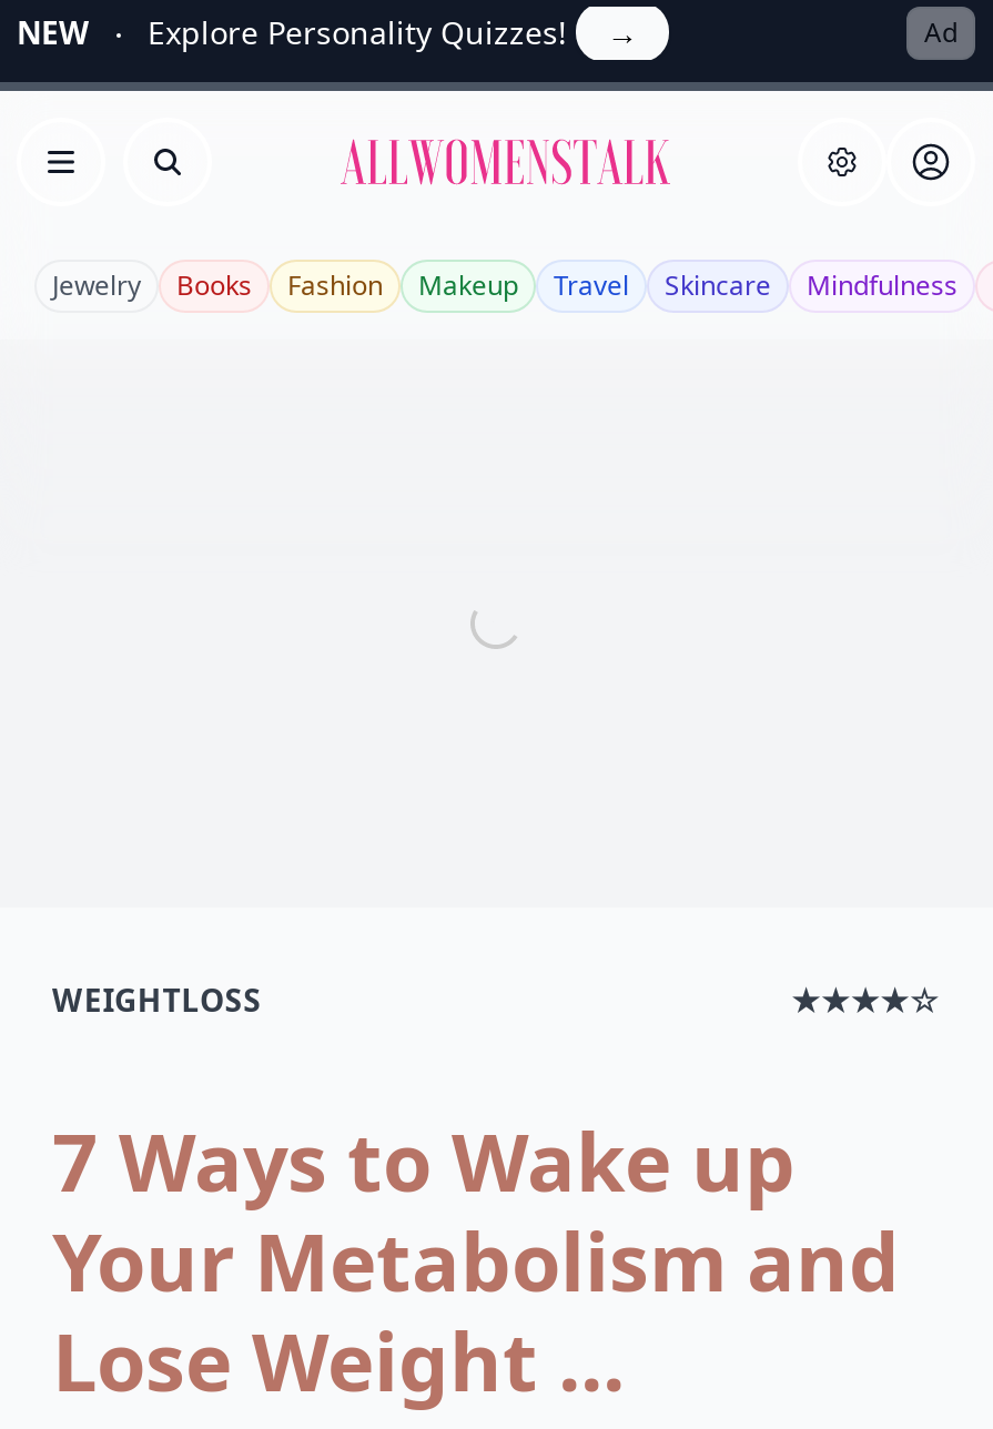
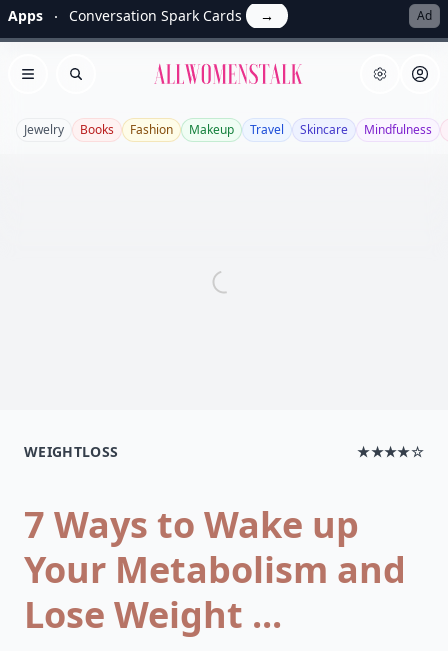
[17,11,567,53] NEW | Explore Personality Quizzes! -> [8,6,242,25] Apps | Conversation Spark Cards

